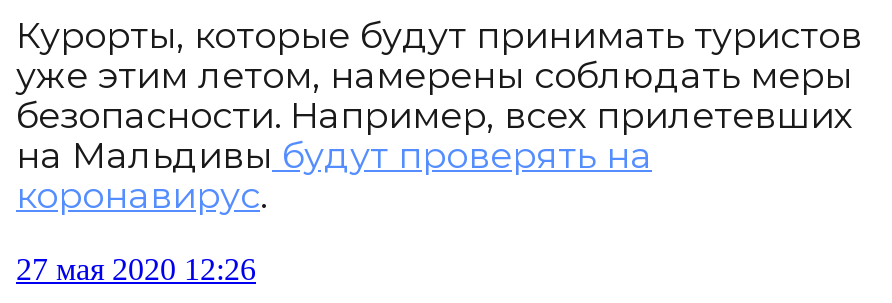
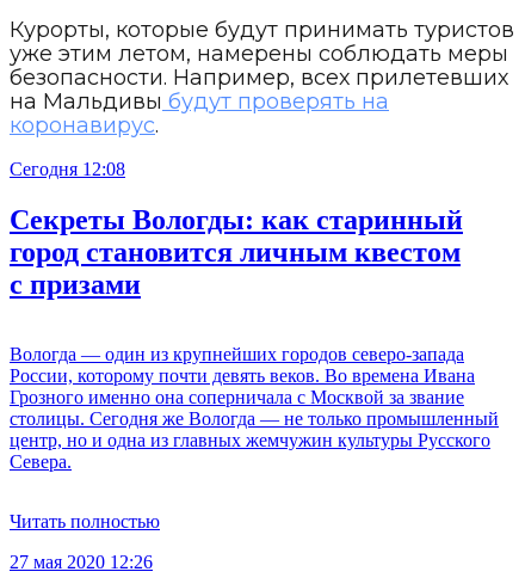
none -> [10,159,499,531] Сегодня 12:08 | Секреты Вологды: как старинный | город становится личным квестом | с призами | Вологда — один из крупнейших городов северо-запада | России, которому почти девять веков. Во времена Ивана | Грозного именно она соперничала с Москвой за звание | столицы. Сегодня же Вологда — не только промышленный | центр, но и одна из главных жемчужин культуры Русского | Севера. | Читать полностью

